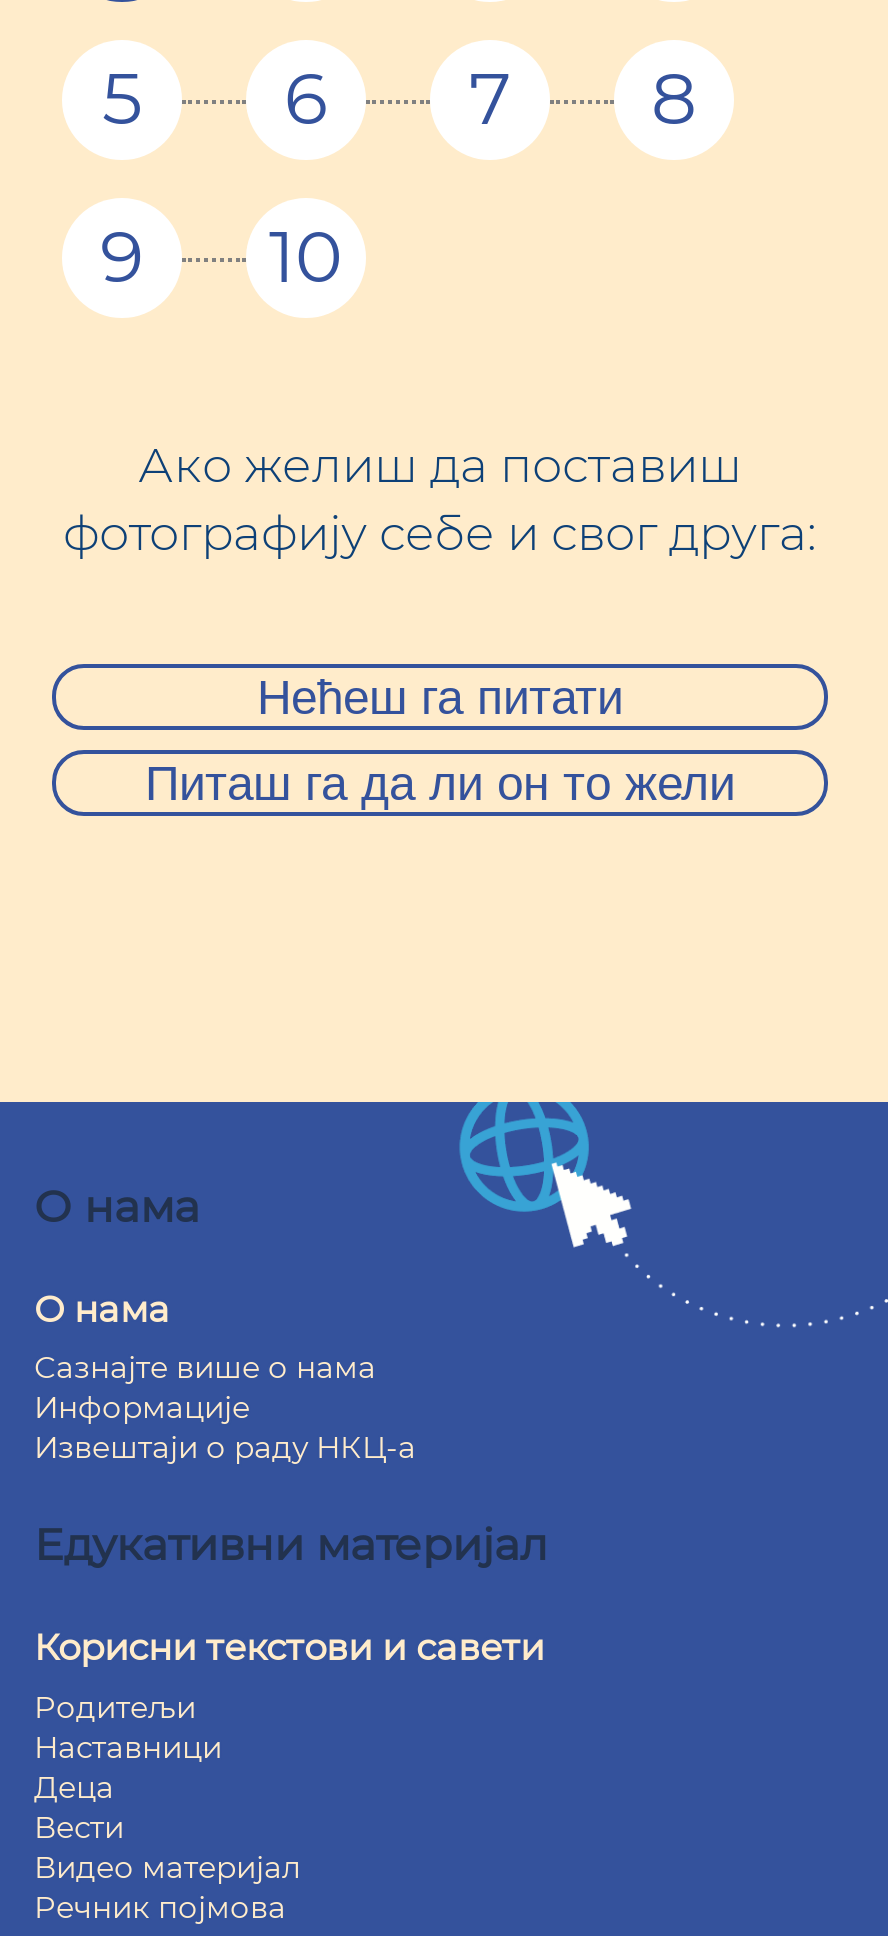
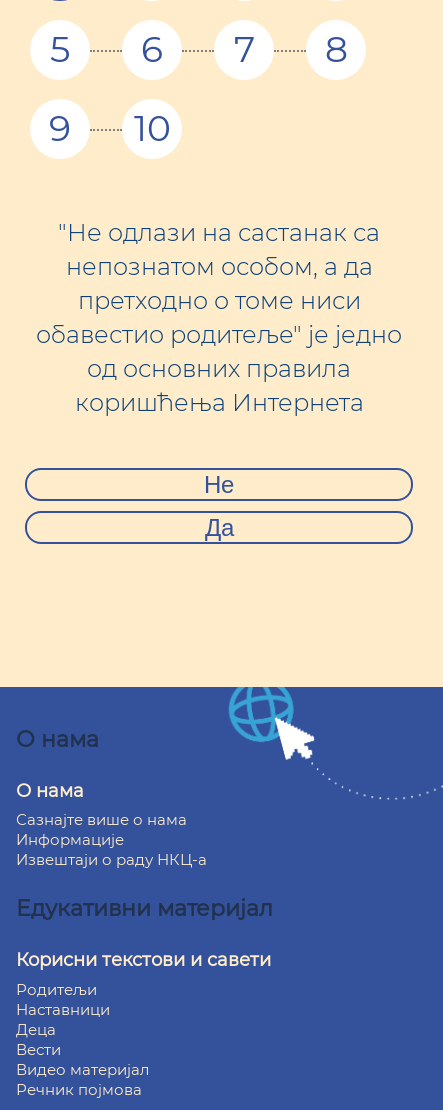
[63,436,817,562] Ако желиш да поставиш | фотографију себе и свог друга: -> [36,218,402,417] "Не одлази на састанак са | непознатом особом, а да | претходно о томе ниси | обавестио родитеље" је једно | од основних правила | коришћења Интернета
[257,670,623,724] Нећеш га питати -> [204,471,234,498] Не
[145,756,735,810] Питаш га да ли он то жели -> [204,514,233,541] Да

